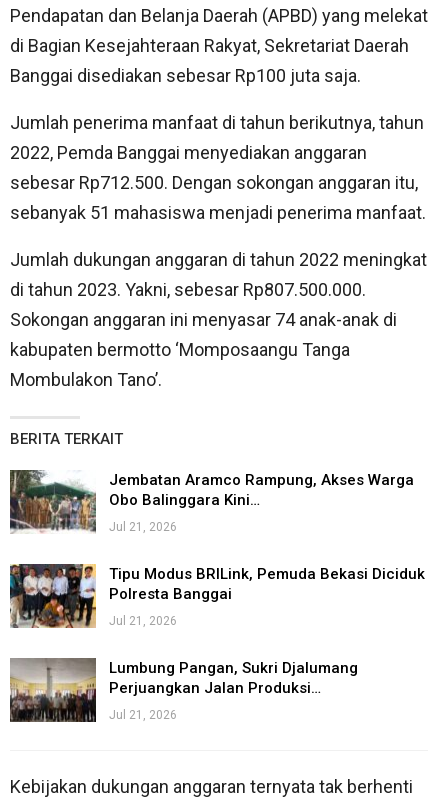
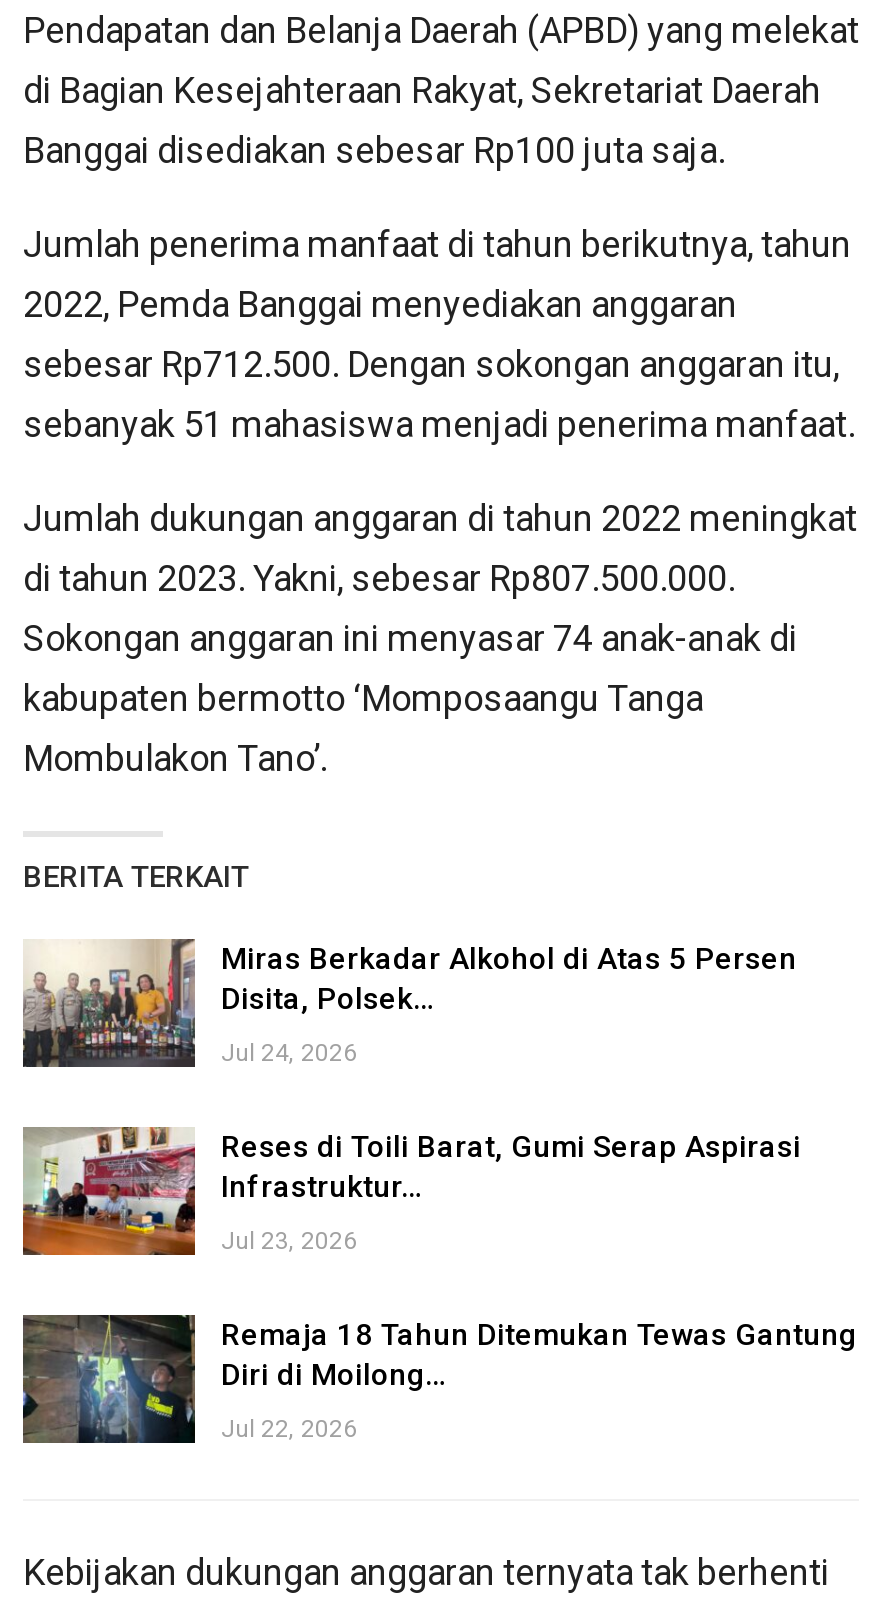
[9,469,414,534] [image] | Jembatan Aramco Rampung, Akses Warga | Obo Balinggara Kini… -> [21,937,797,1069] [image] | Miras Berkadar Alkohol di Atas 5 Persen | Disita, Polsek…
[109,520,177,534] Jul 21, 2026 -> [221,1040,357,1068] Jul 24, 2026
[9,563,425,628] [image] | Tipu Modus BRILink, Pemuda Bekasi Diciduk | Polresta Banggai -> [23,1125,801,1257] [image] | Reses di Toili Barat, Gumi Serap Aspirasi | Infrastruktur…
[109,614,177,628] Jul 21, 2026 -> [221,1228,357,1256] Jul 23, 2026
[9,657,358,723] [image] | Lumbung Pangan, Sukri Djalumang | Perjuangkan Jalan Produksi… -> [21,1313,857,1445] [image] | Remaja 18 Tahun Ditemukan Tewas Gantung | Diri di Moilong…
[109,708,177,722] Jul 21, 2026 -> [221,1416,357,1444] Jul 22, 2026

